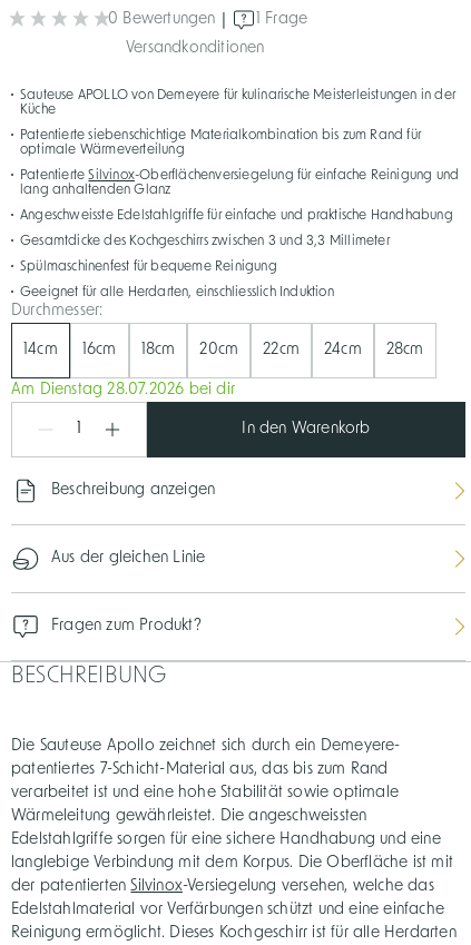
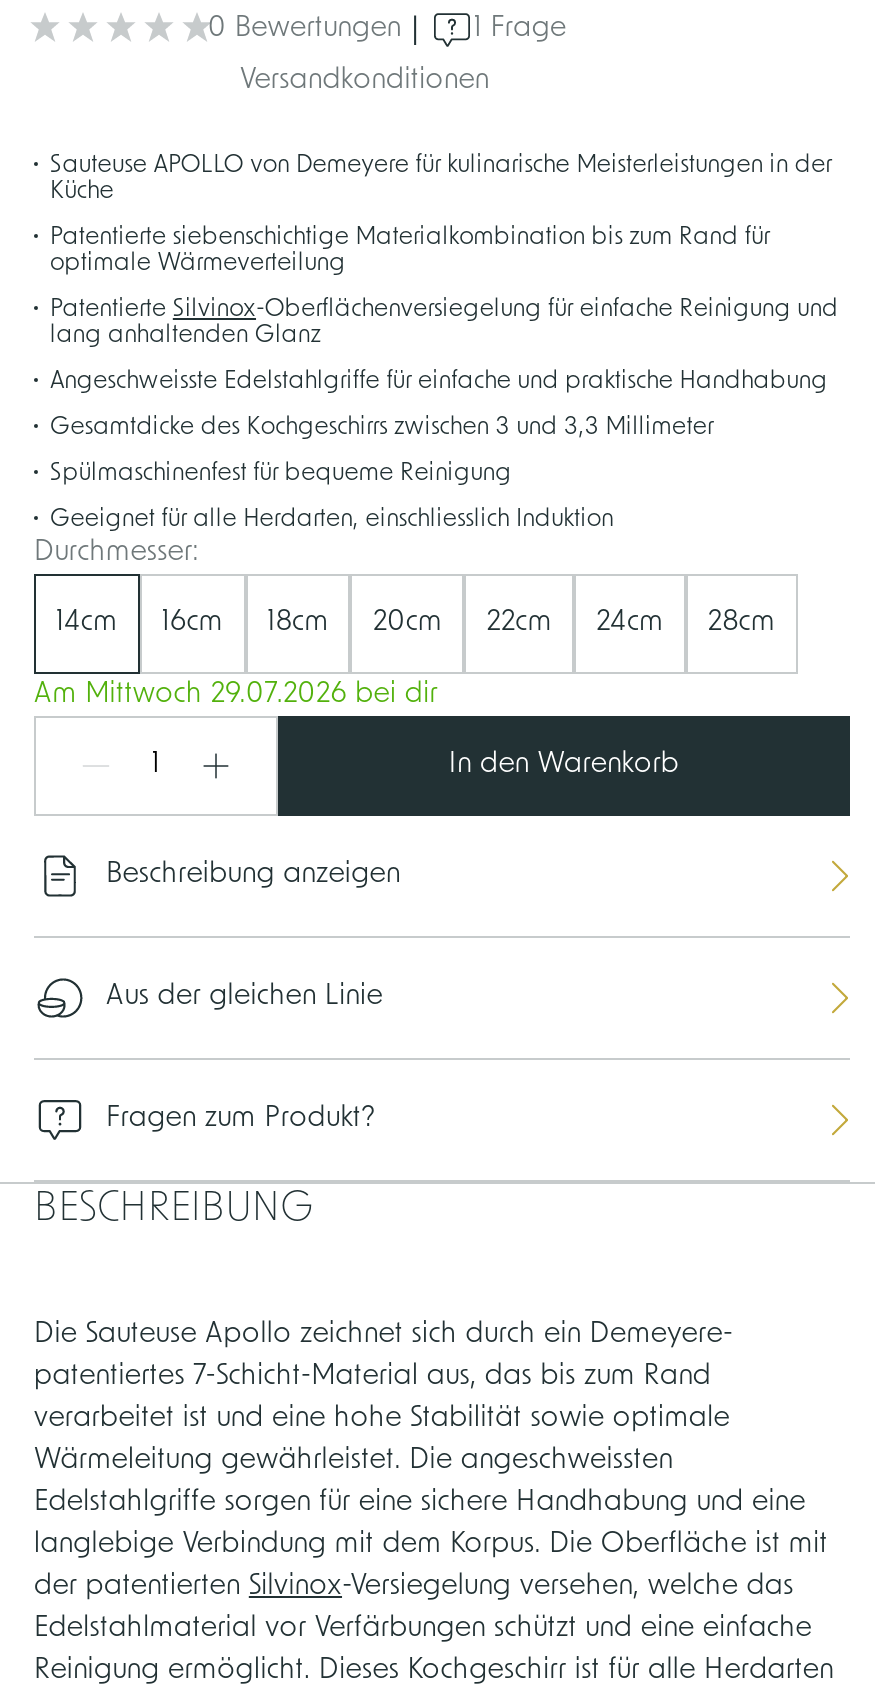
[11,382,235,397] Am Dienstag 28.07.2026 bei dir -> [34,680,438,708] Am Mittwoch 29.07.2026 bei dir

